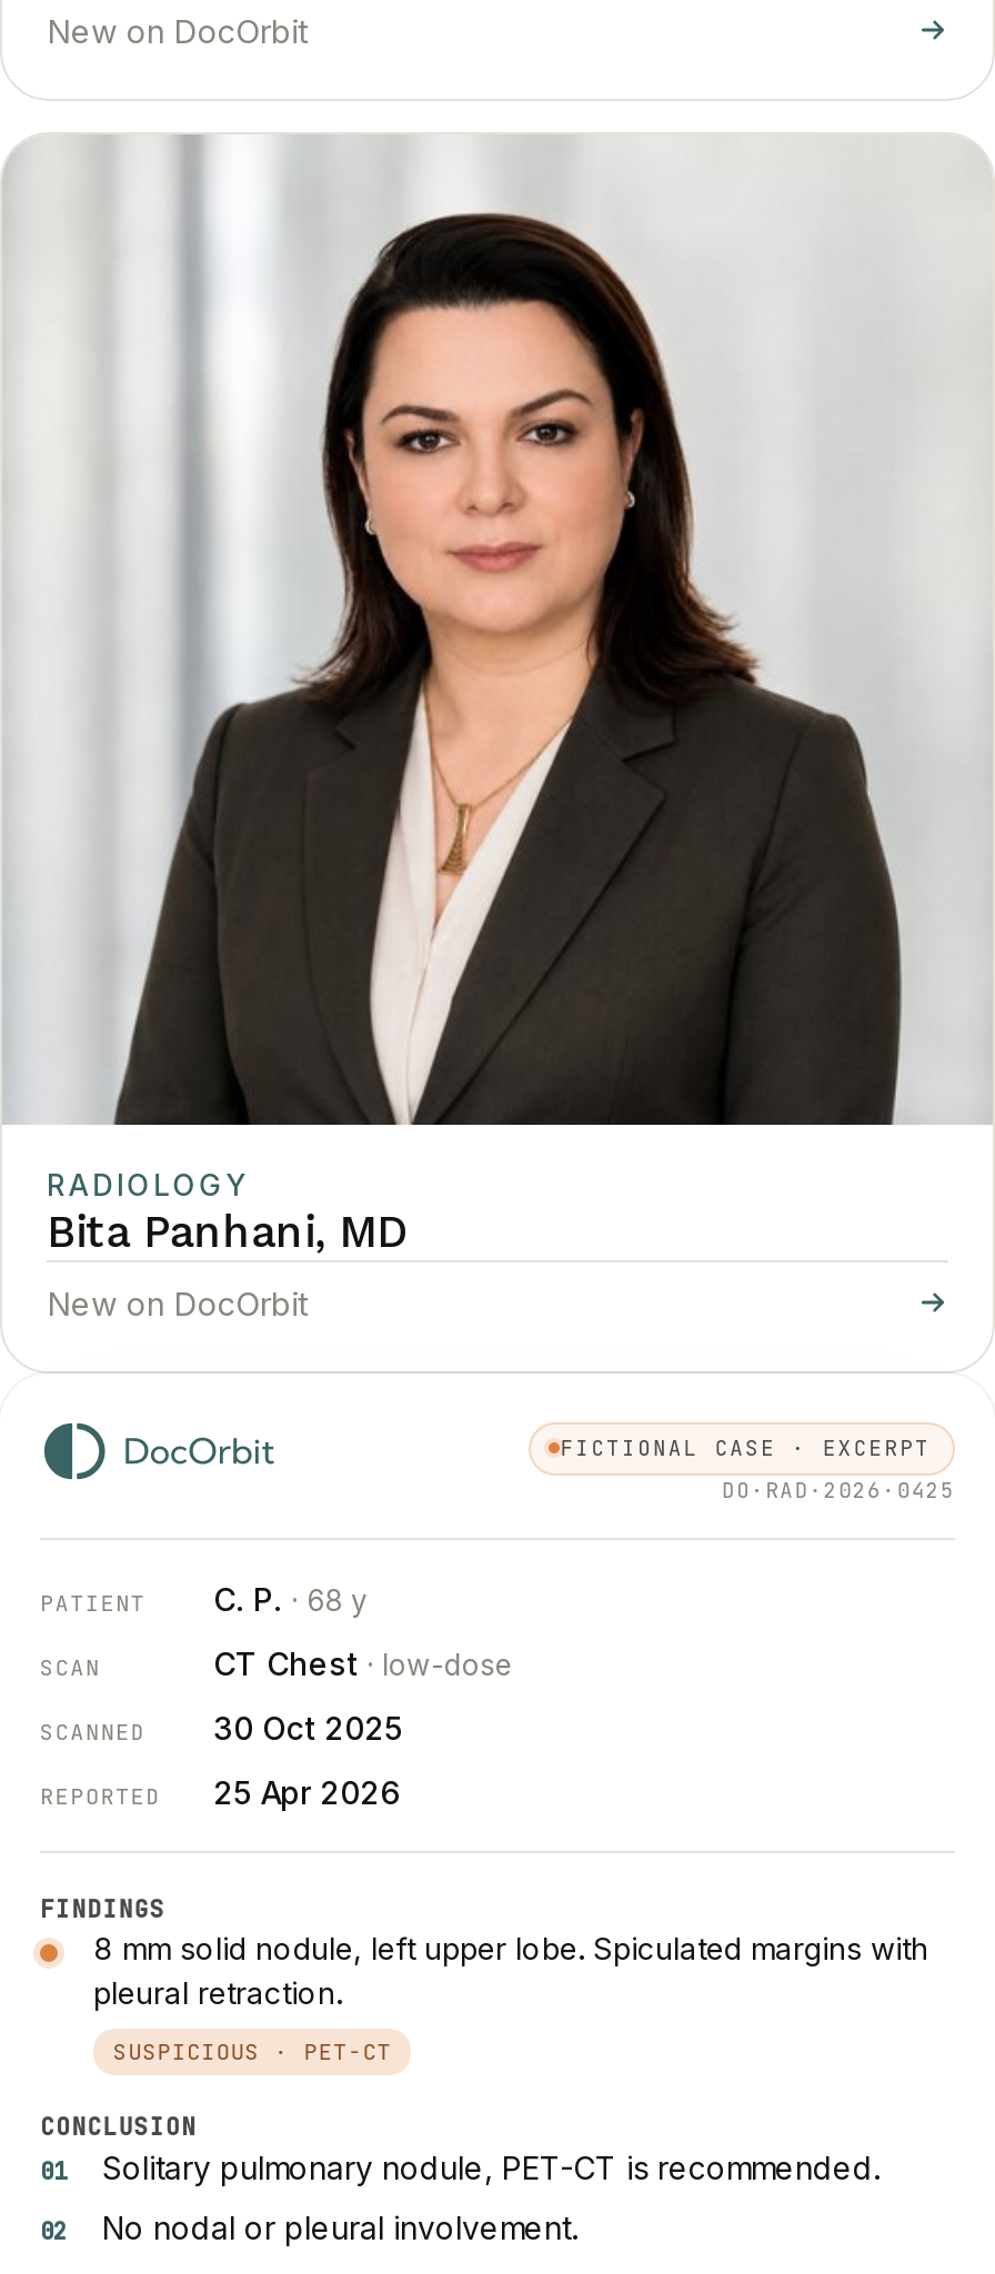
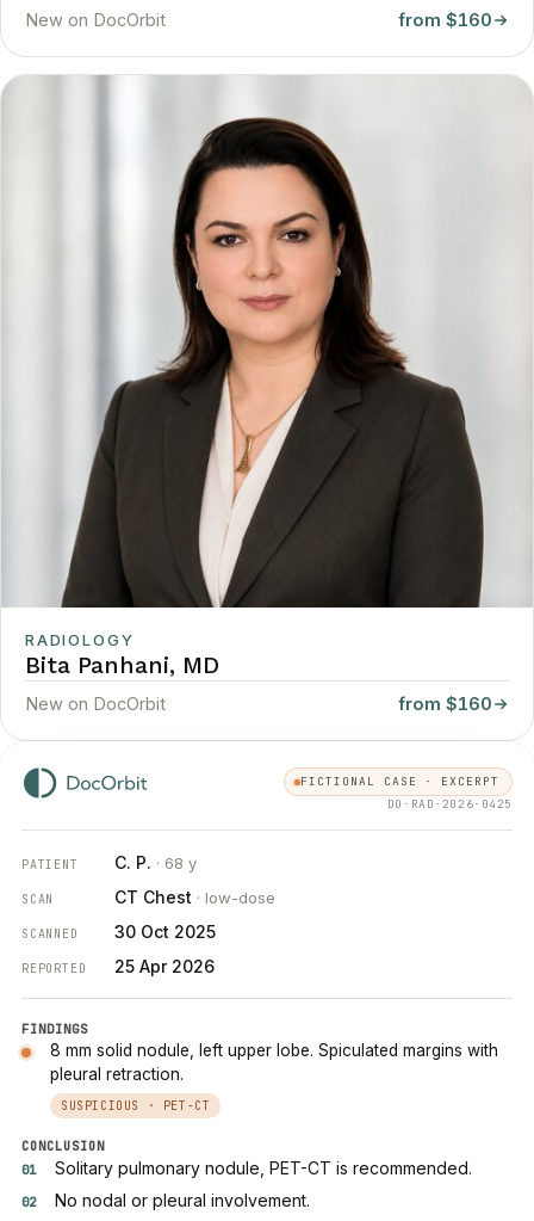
none -> [398,10,492,30] from $160
none -> [398,693,492,714] from $160

